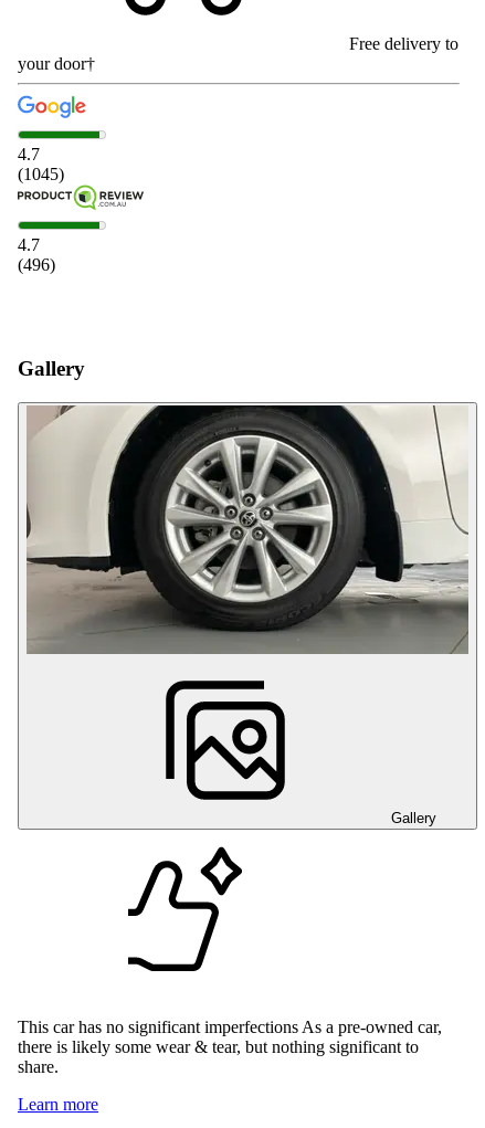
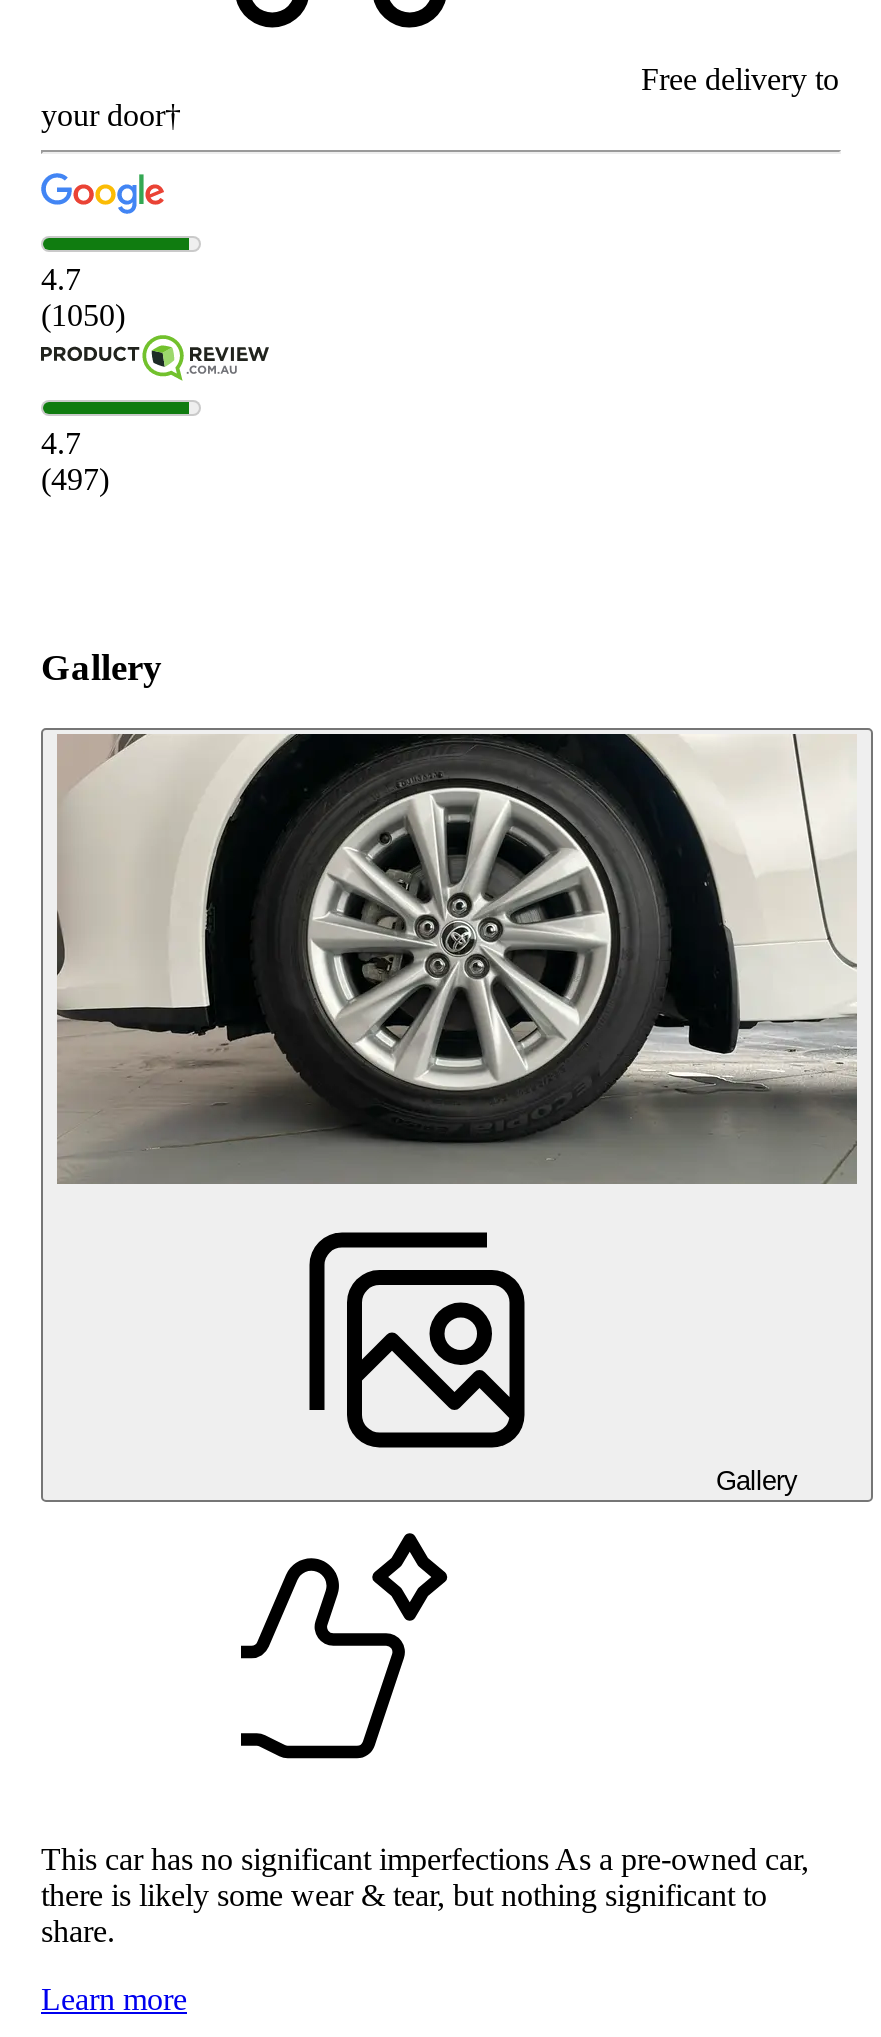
[18,164,64,183] (1045) -> [41,297,125,331] (1050)
[18,255,55,274] (496) -> [41,461,109,495] (497)

